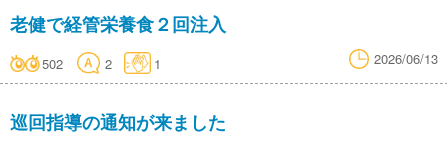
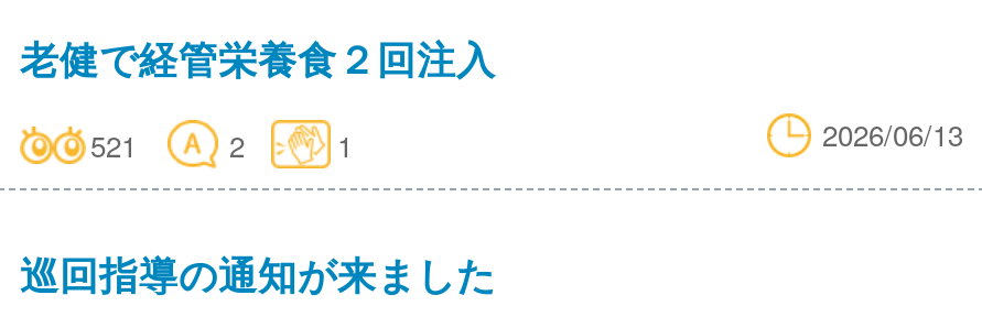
[42,54,63,73] 502 -> [90,124,137,166] 521

